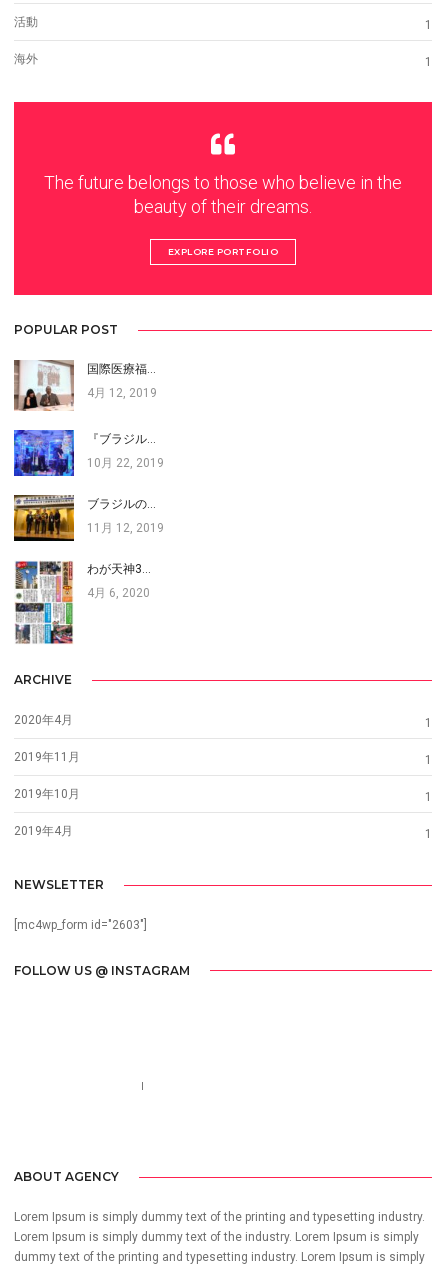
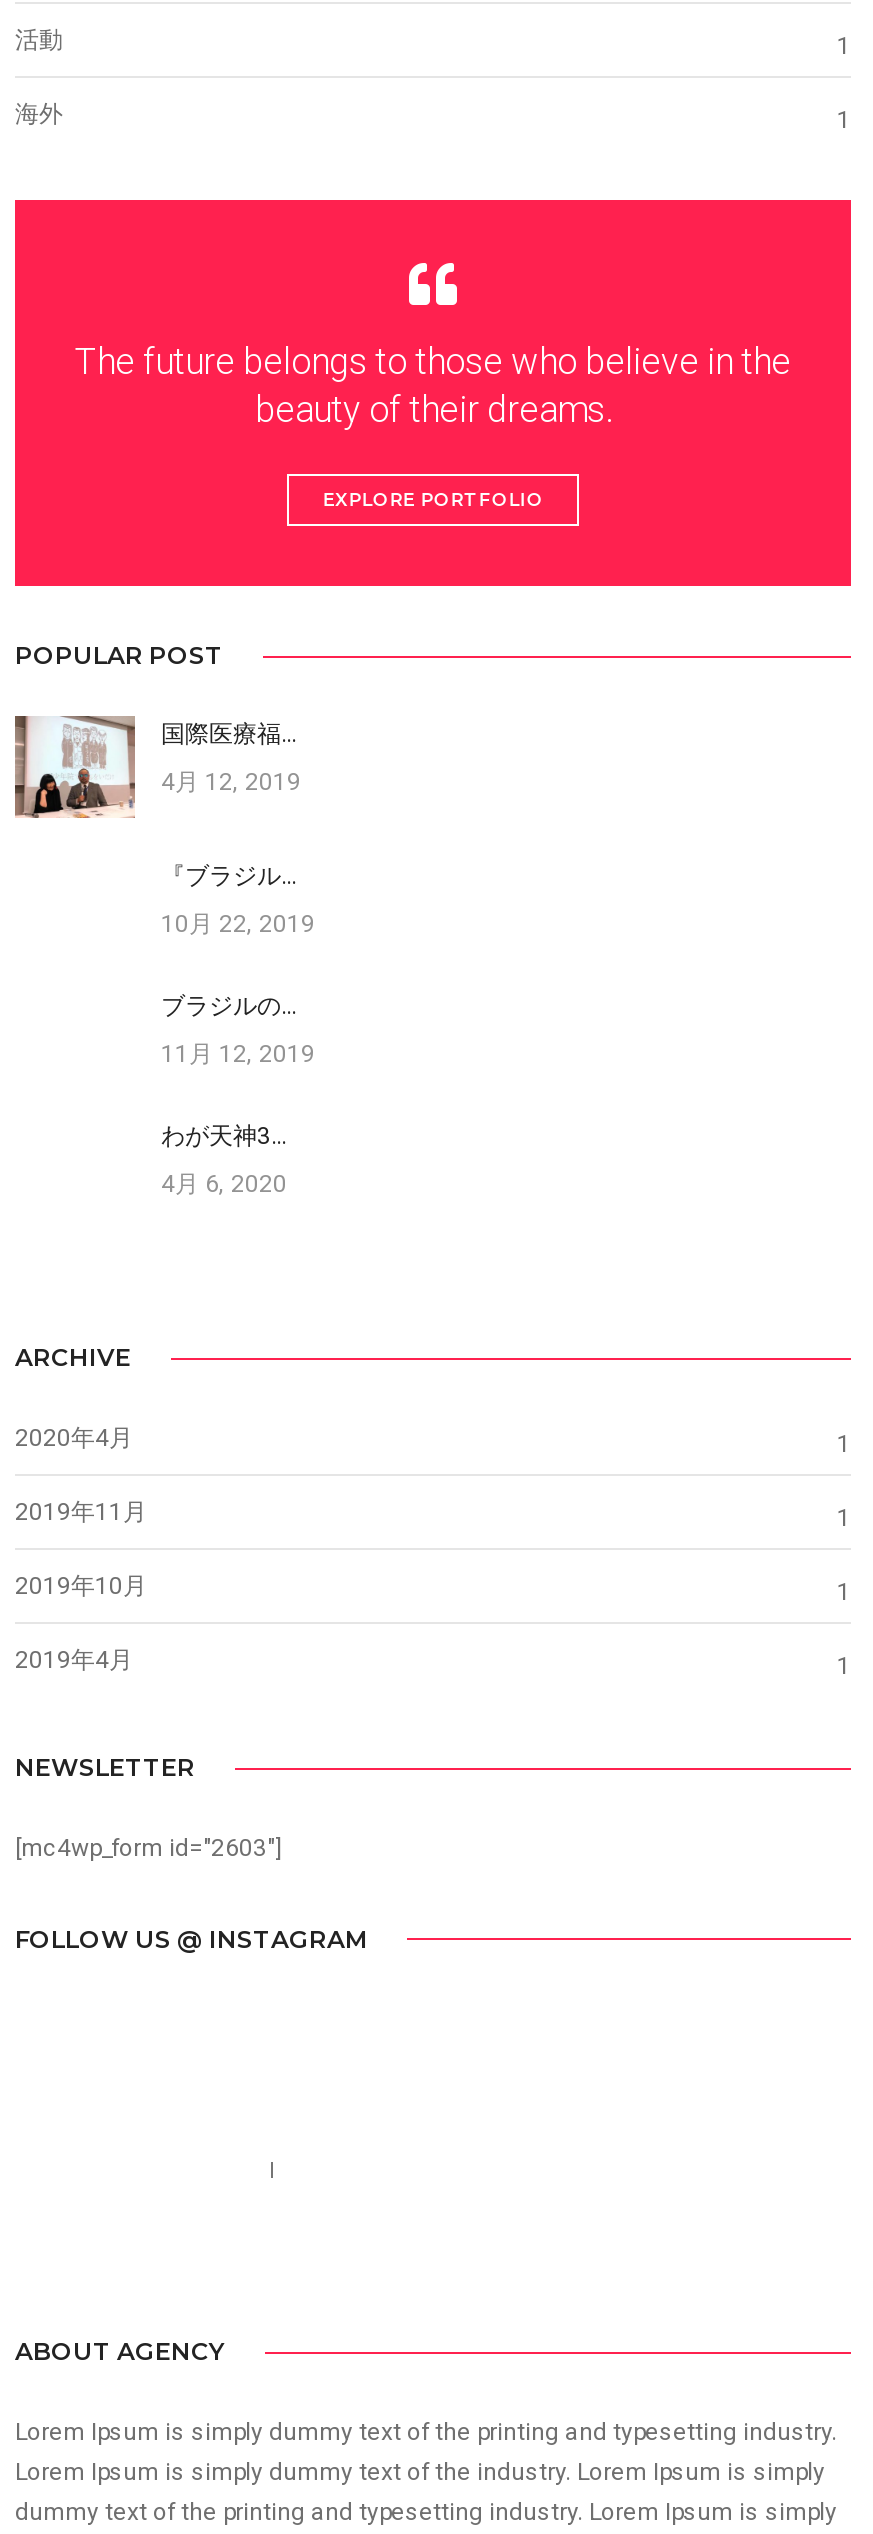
[13,429,75,477] [image] -> none
[13,494,75,542] [image] -> none
[14,560,74,645] [image] -> none

